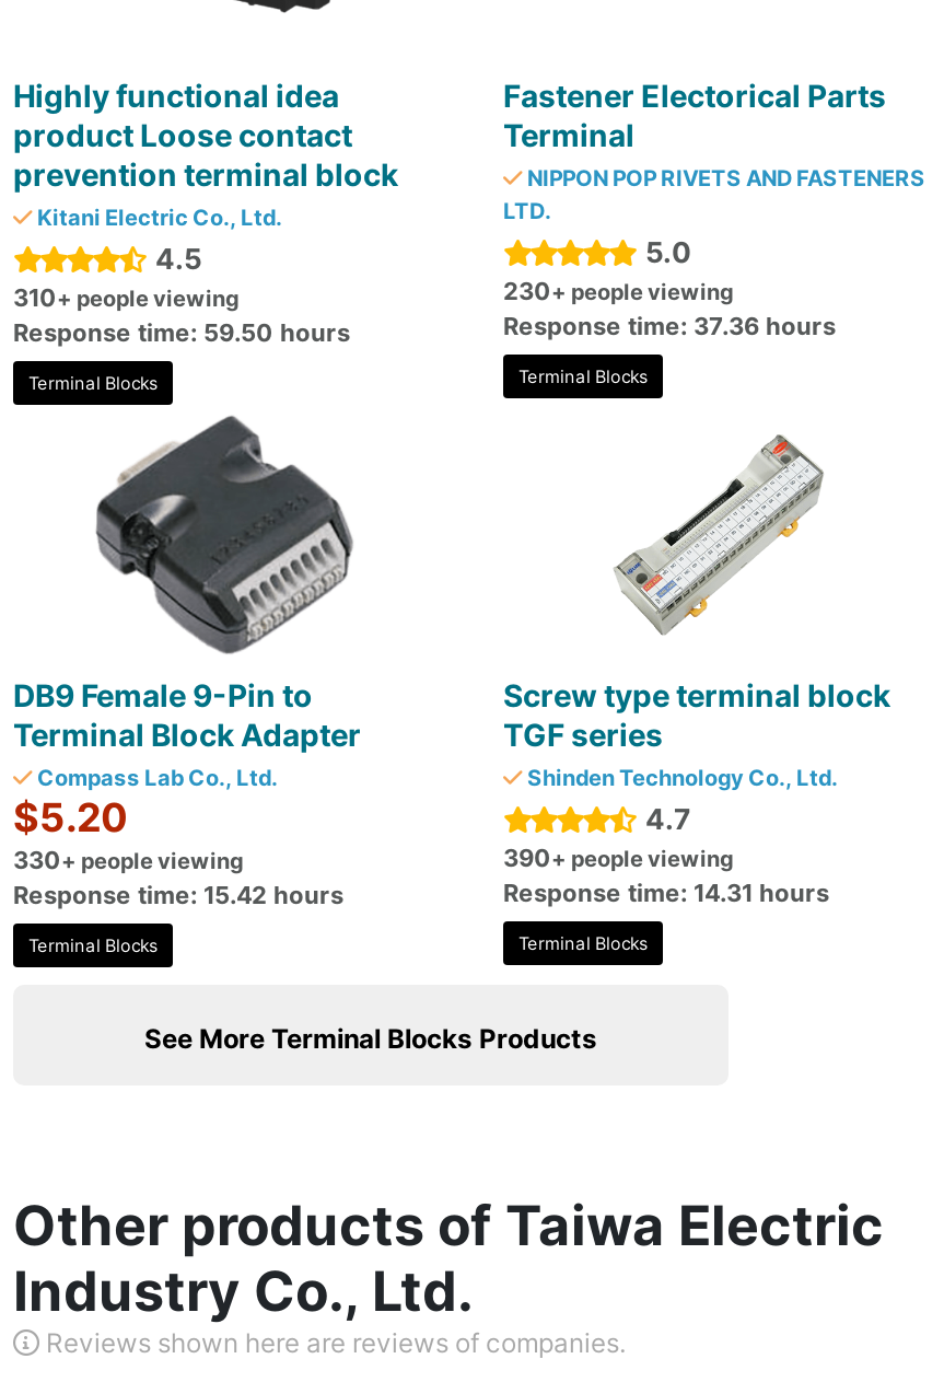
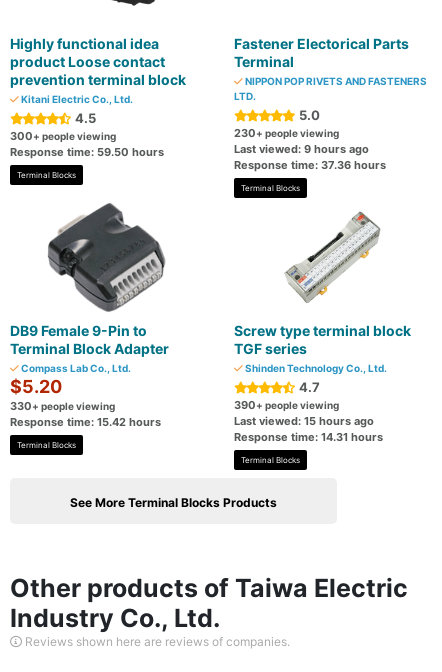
[13,283,238,314] 310+ people viewing -> [10,129,116,143] 300+ people viewing
none -> [234,142,369,156] Last viewed: 9 hours ago
none -> [234,414,374,428] Last viewed: 15 hours ago

